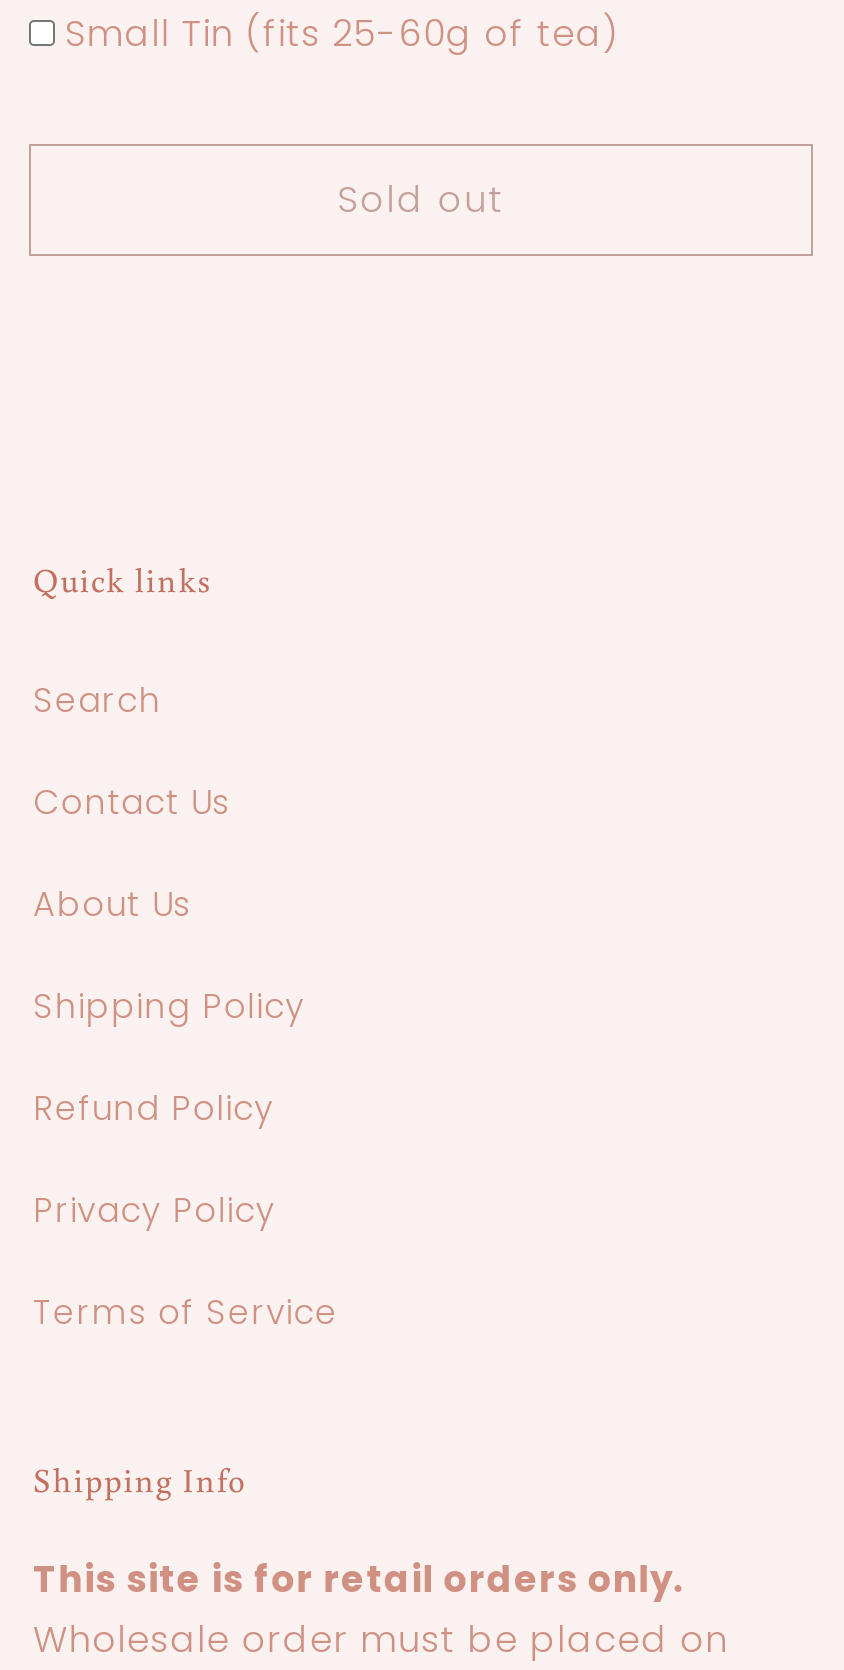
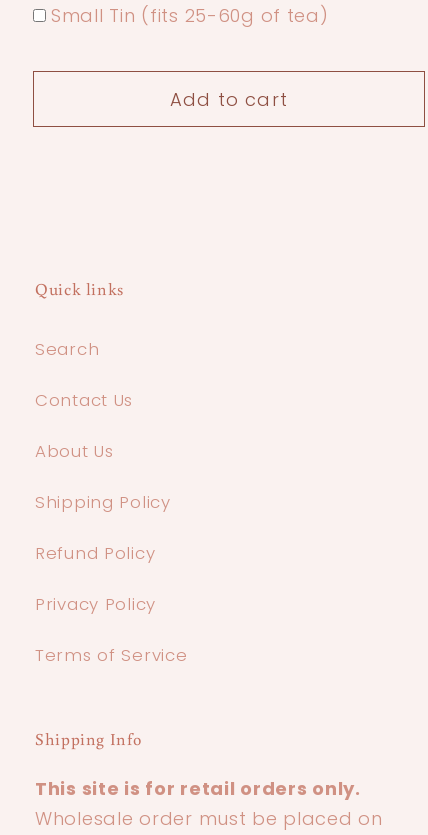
[337,174,505,224] Sold out -> [170,87,288,112] Add to cart

